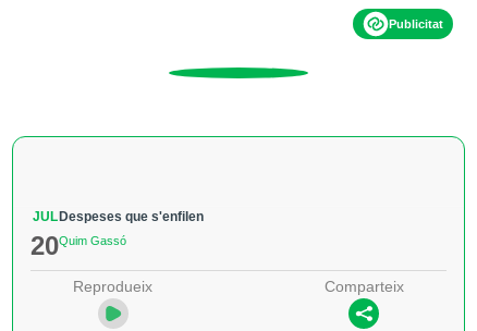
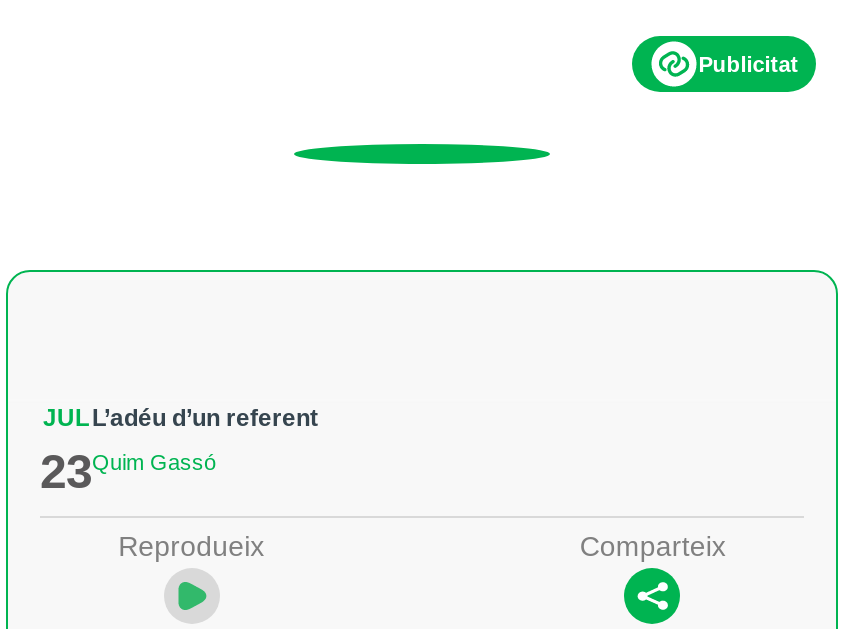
[59,209,204,224] Despeses que s'enfilen -> [92,403,318,431] L’adéu d’un referent
[30,230,126,260] 20 Quim Gassó -> [40,443,216,497] 23 Quim Gassó

